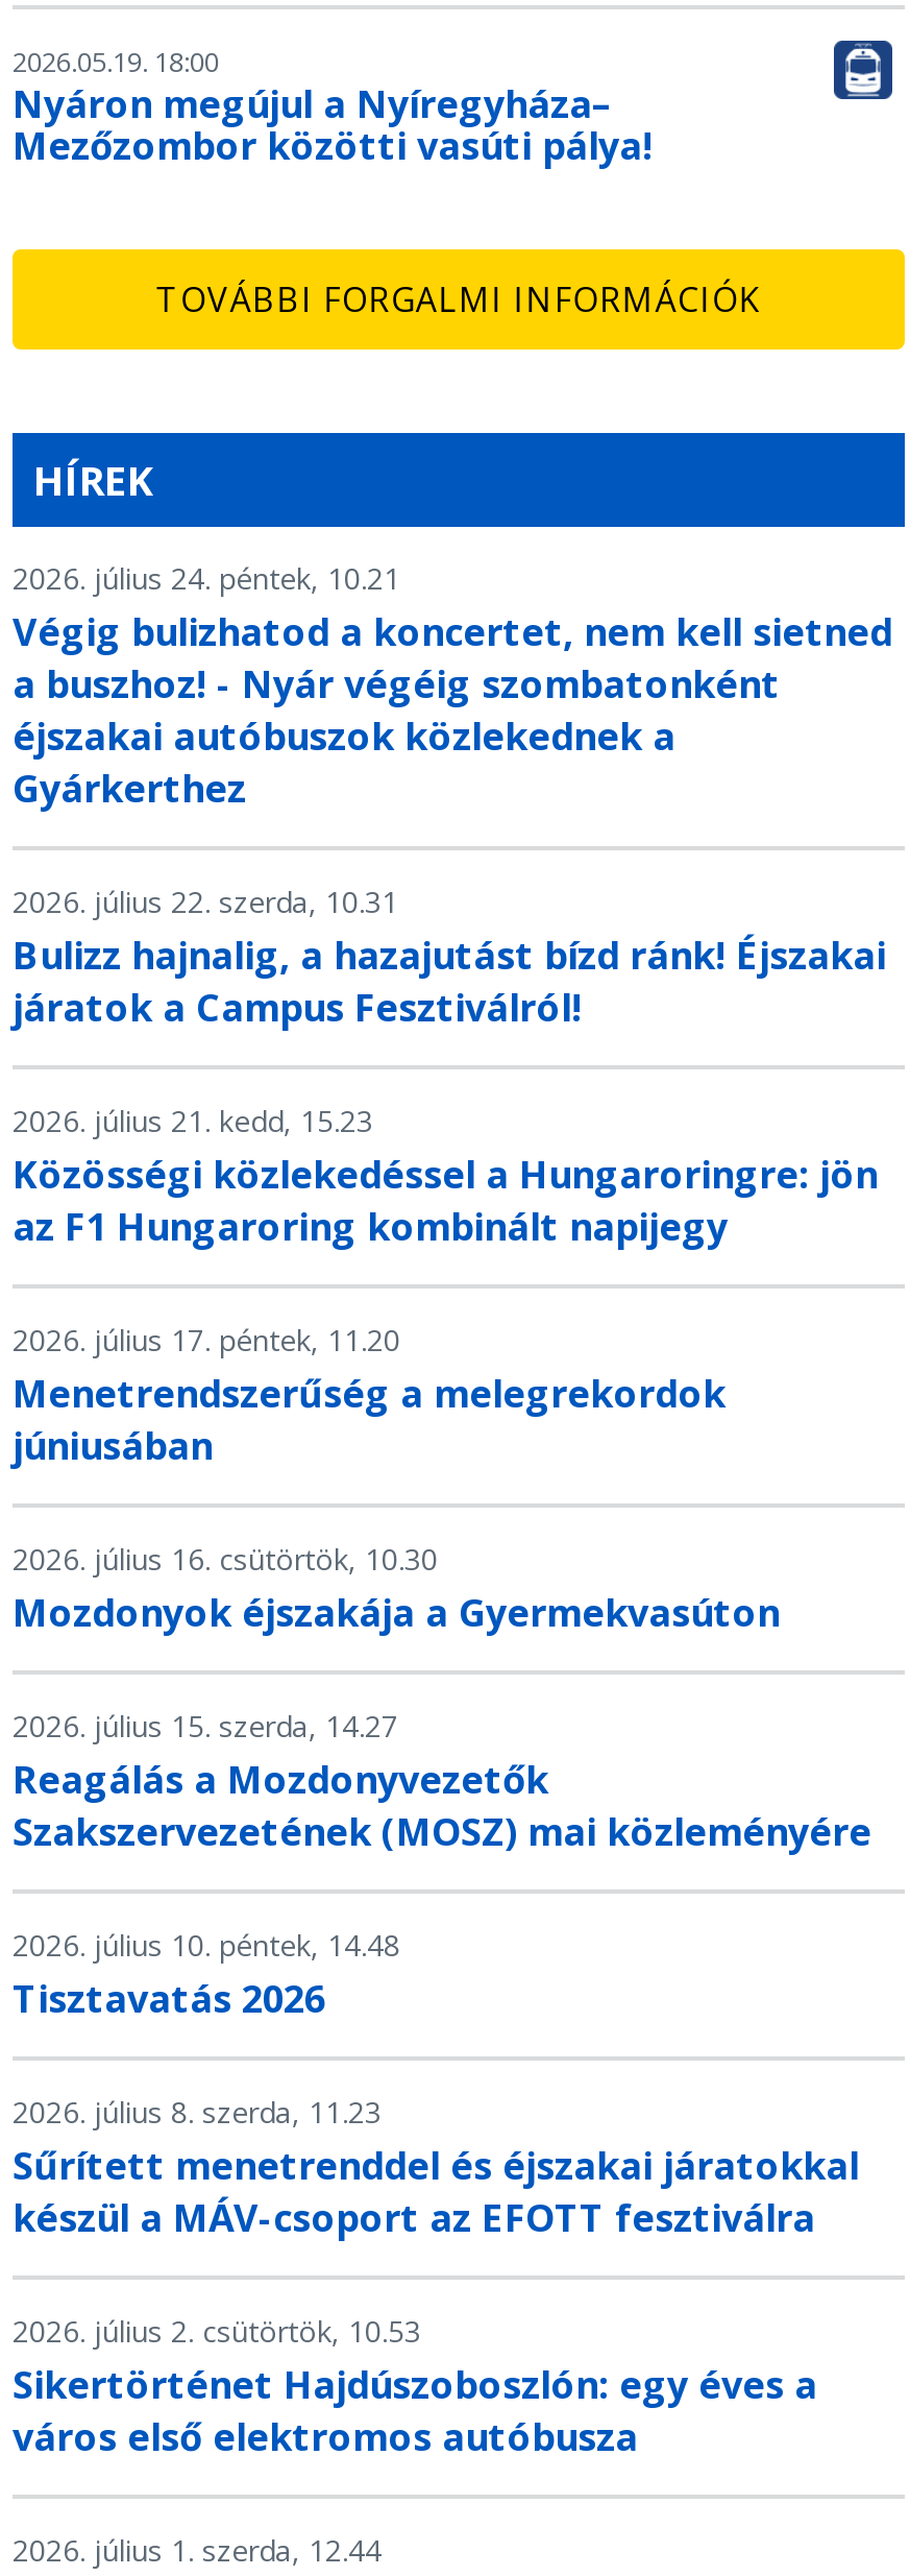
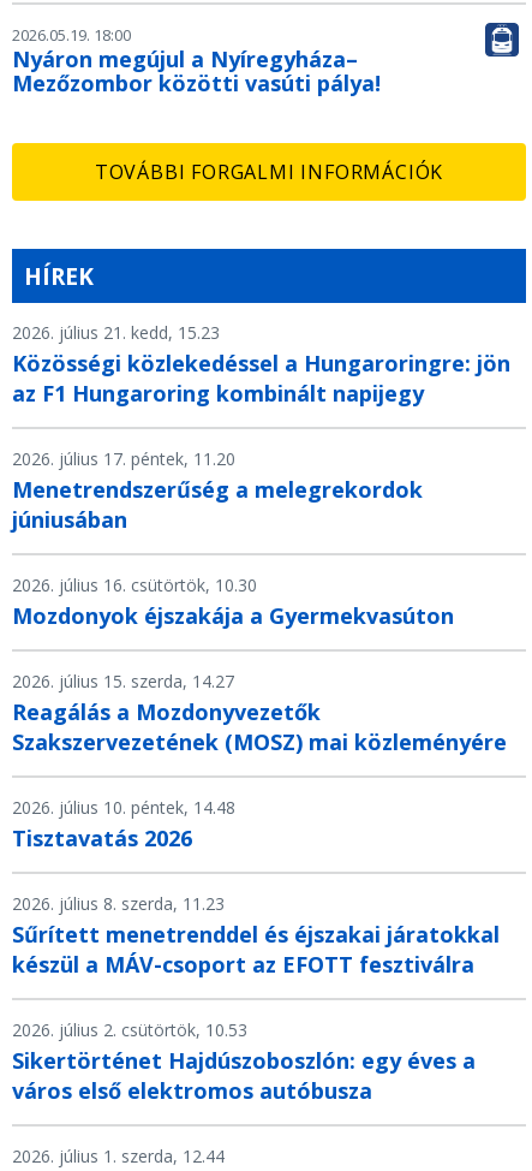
[13,558,892,1032] 2026. július 24. péntek, 10.21 | Végig bulizhatod a koncertet, nem kell sietned | a buszhoz! - Nyár végéig szombatonként | éjszakai autóbuszok közlekednek a | Gyárkerthez | 2026. július 22. szerda, 10.31 | Bulizz hajnalig, a hazajutást bízd ránk! Éjszakai | járatok a Campus Fesztiválról! -> none

